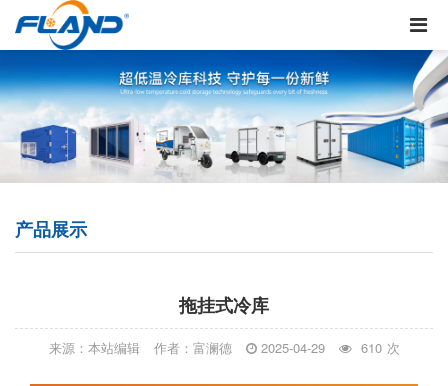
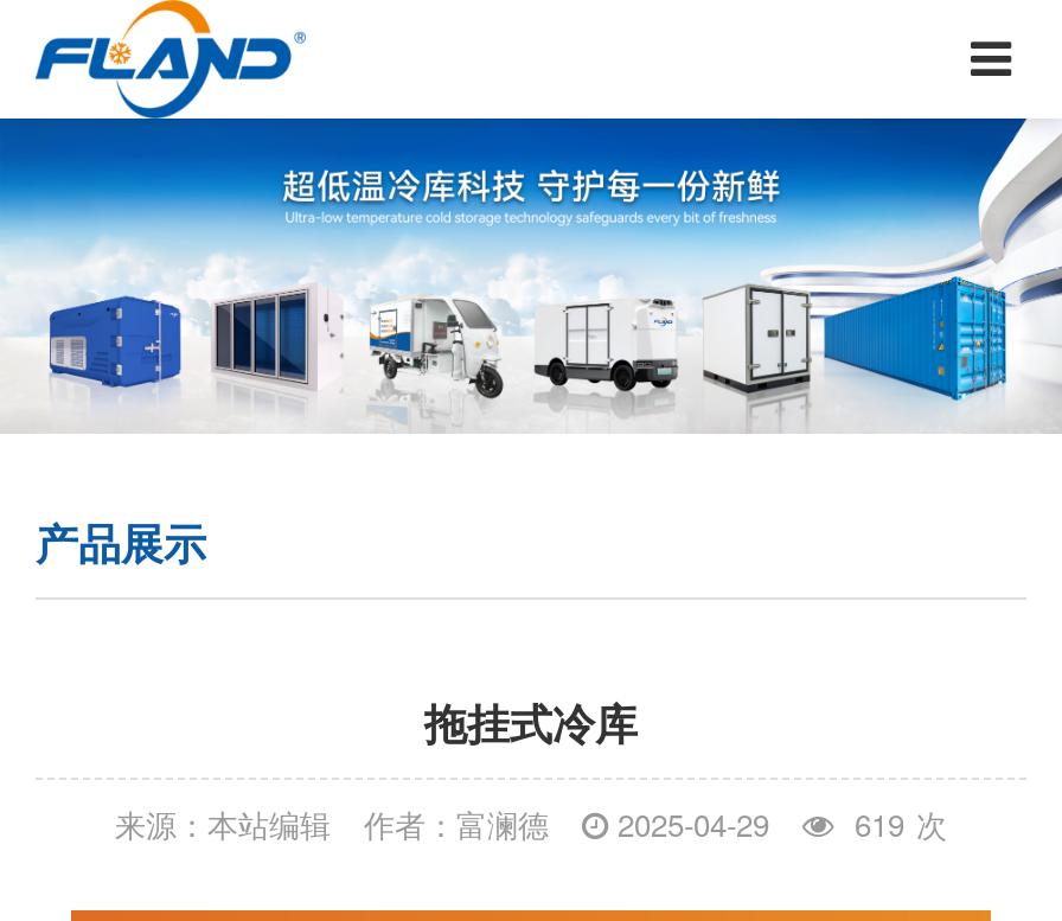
[48,338,399,357] 来源：本站编辑 作者：富澜德 2025-04-29 610 次 -> [115,801,947,846] 来源：本站编辑 作者：富澜德 2025-04-29 619 次

